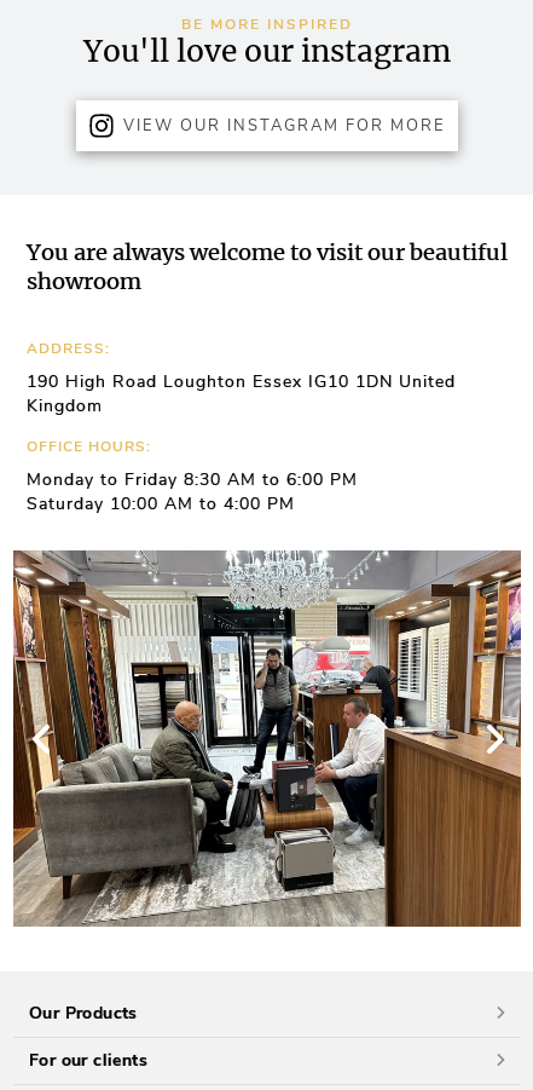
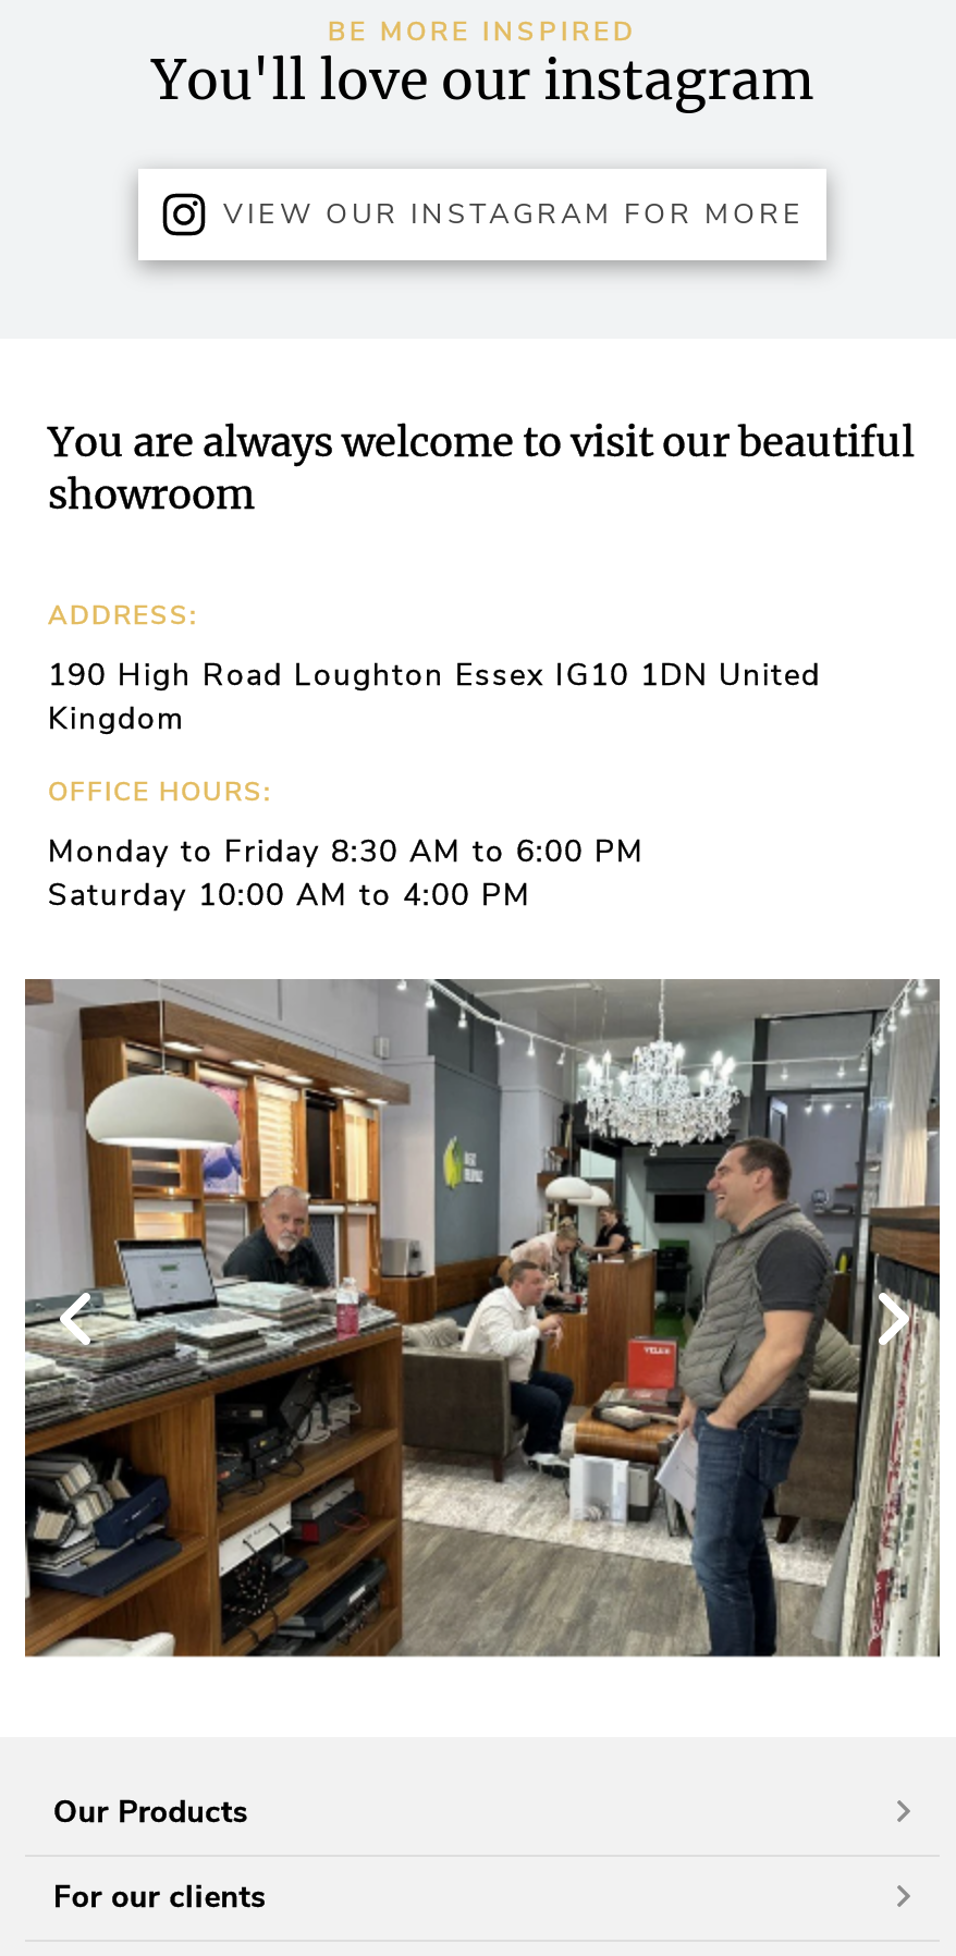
[12,550,521,928] [image] -> [23,979,942,1659] [image]

